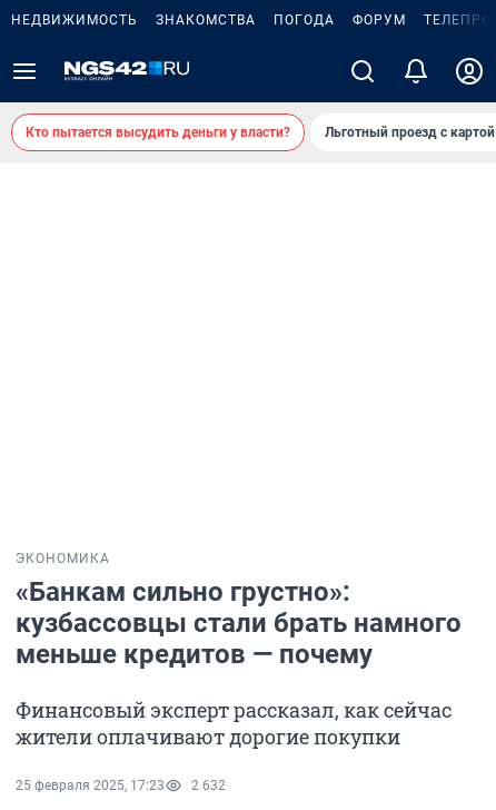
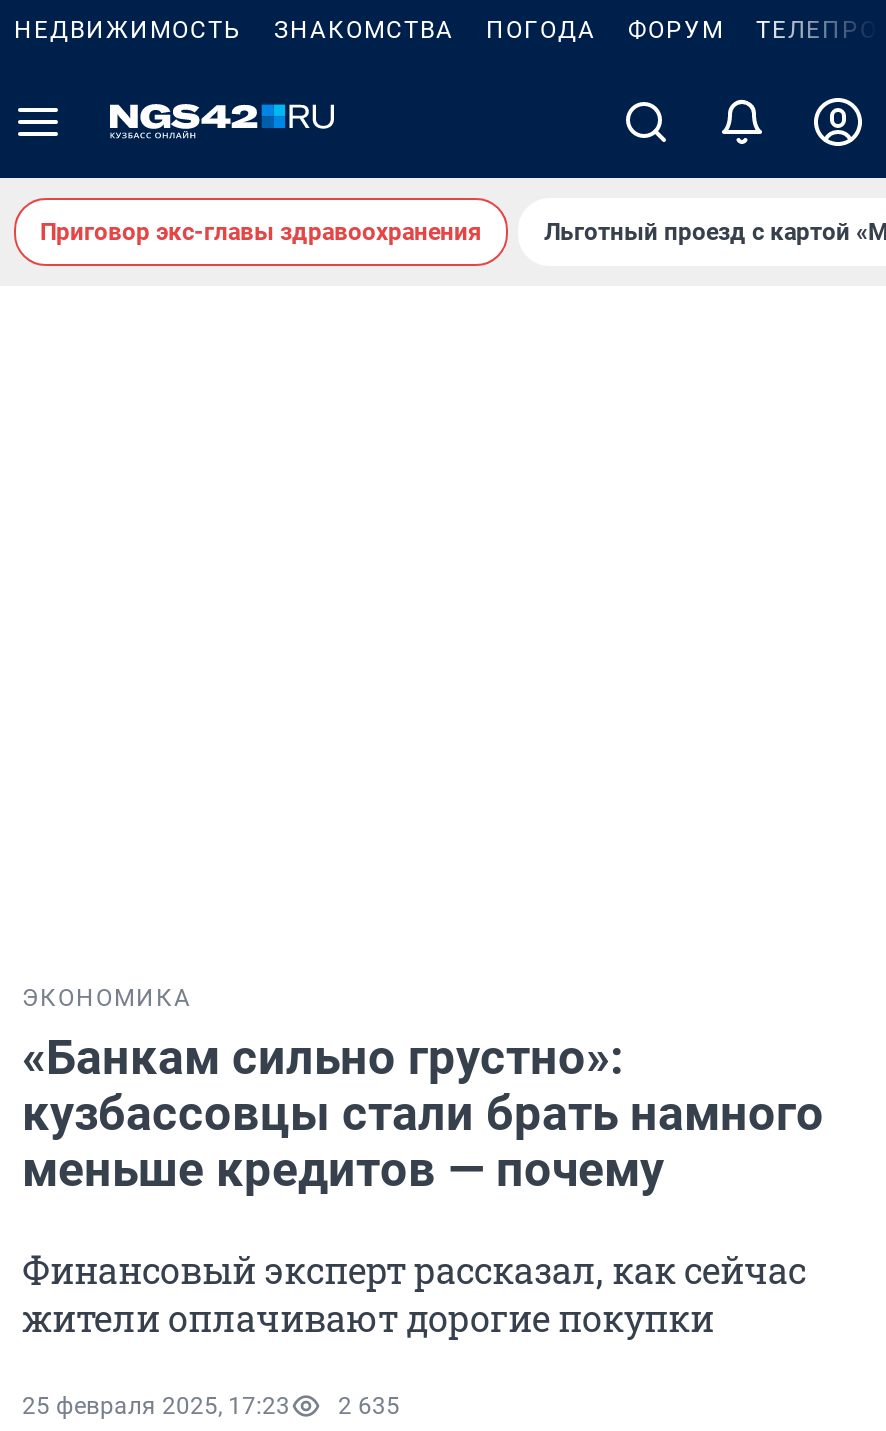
[26,125,290,140] Кто пытается высудить деньги у власти? -> [40,218,482,246] Приговор экс-главы здравоохранения
[16,778,226,793] 25 февраля 2025, 17:23 2 632 -> [22,1392,400,1420] 25 февраля 2025, 17:23 2 635

